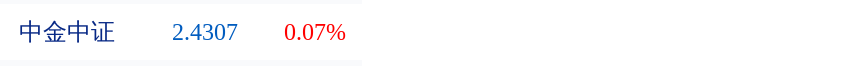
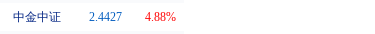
[172,18,238,46] 2.4307 -> [89,10,122,24] 2.4427
[284,18,346,46] 0.07% -> [145,10,176,24] 4.88%

